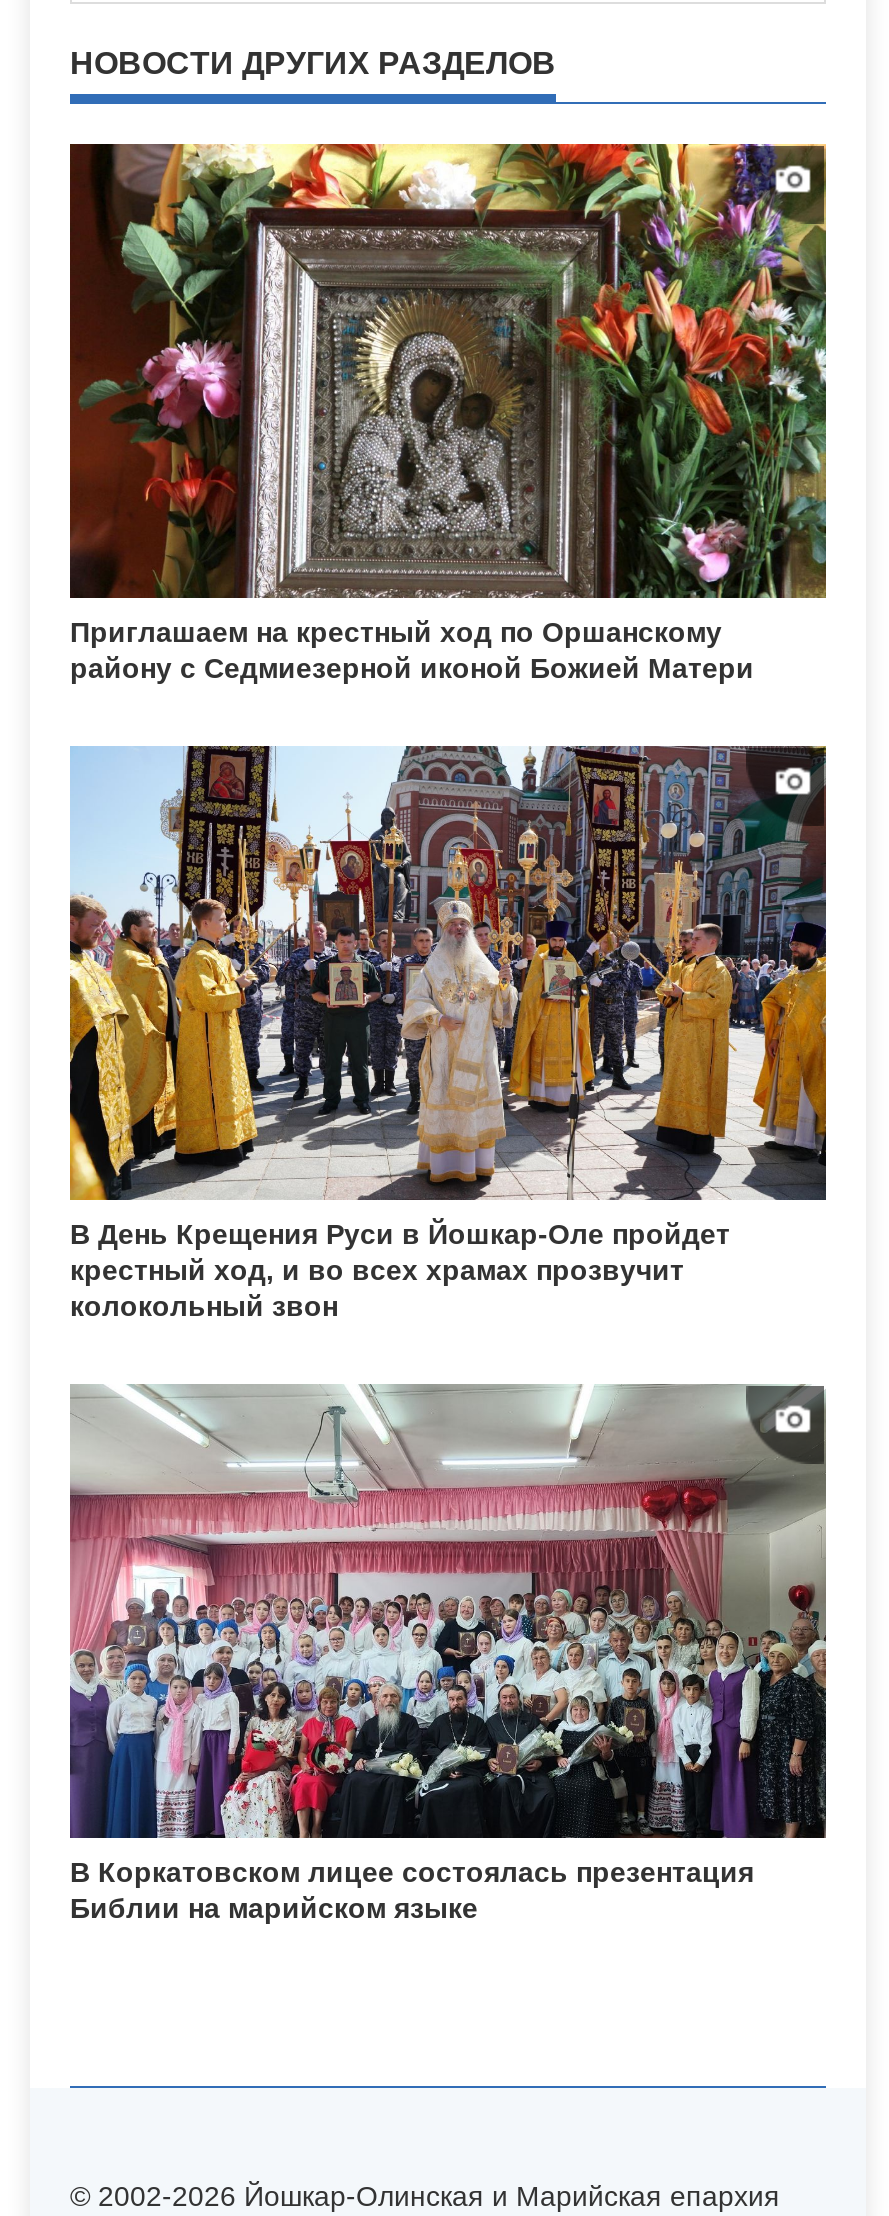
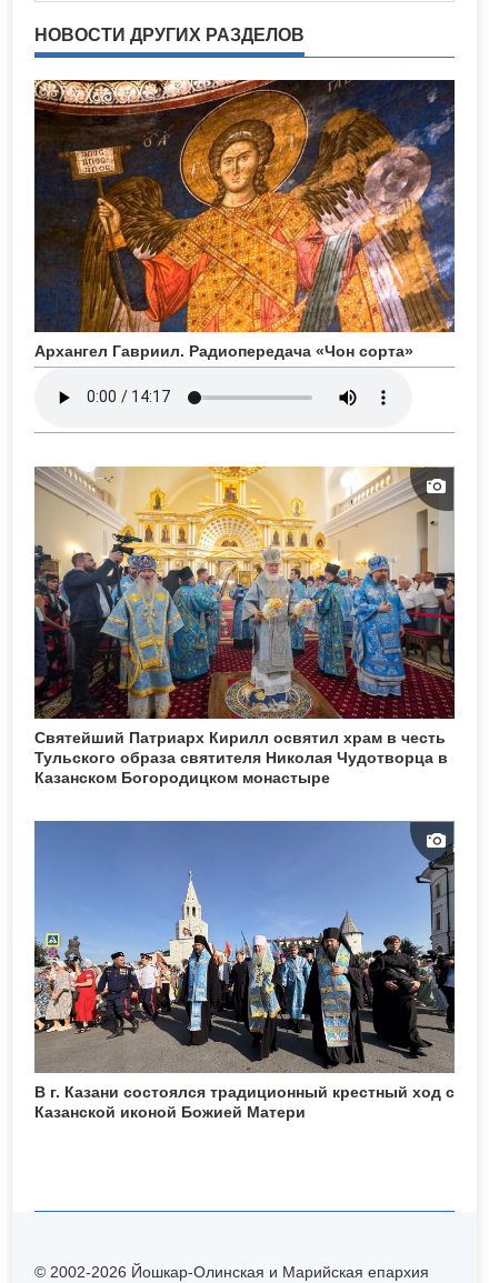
[70,142,828,684] [image] | Приглашаем на крестный ход по Оршанскому | району с Седмиезерной иконой Божией Матери -> [34,79,456,360] [image] | Архангел Гавриил. Радиопередача «Чон сорта»
[68,744,828,1322] [image] | В День Крещения Руси в Йошкар-Оле пройдет | крестный ход, и во всех храмах прозвучит | колокольный звон -> [33,465,456,786] [image] | Святейший Патриарх Кирилл освятил храм в честь | Тульского образа святителя Николая Чудотворца в | Казанском Богородицком монастыре
[68,1394,826,1923] [image] | В Коркатовском лицее состоялась презентация | Библии на марийском языке -> [34,820,455,1120] [image] | В г. Казани состоялся традиционный крестный ход с | Казанской иконой Божией Матери

